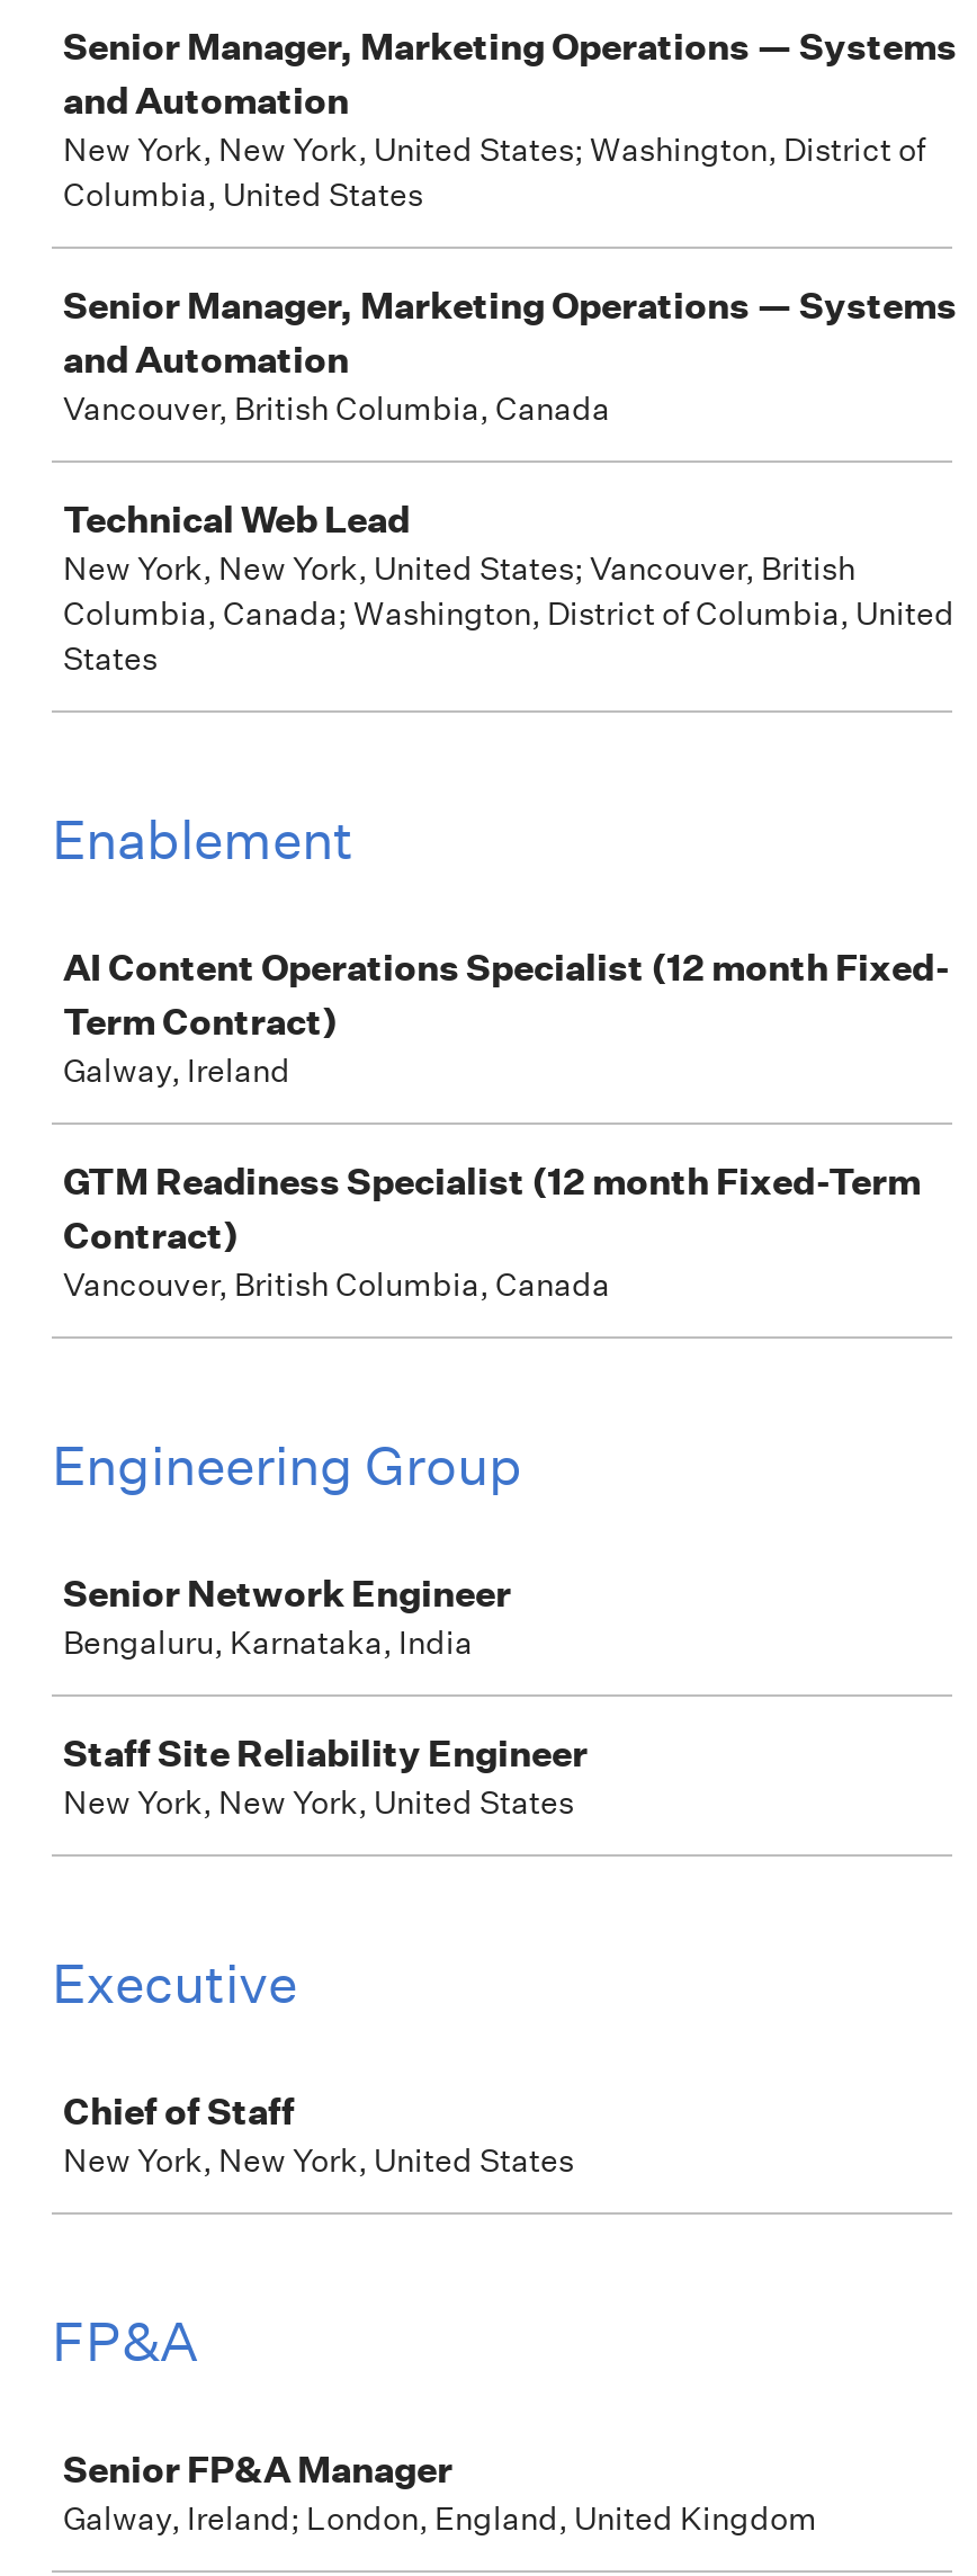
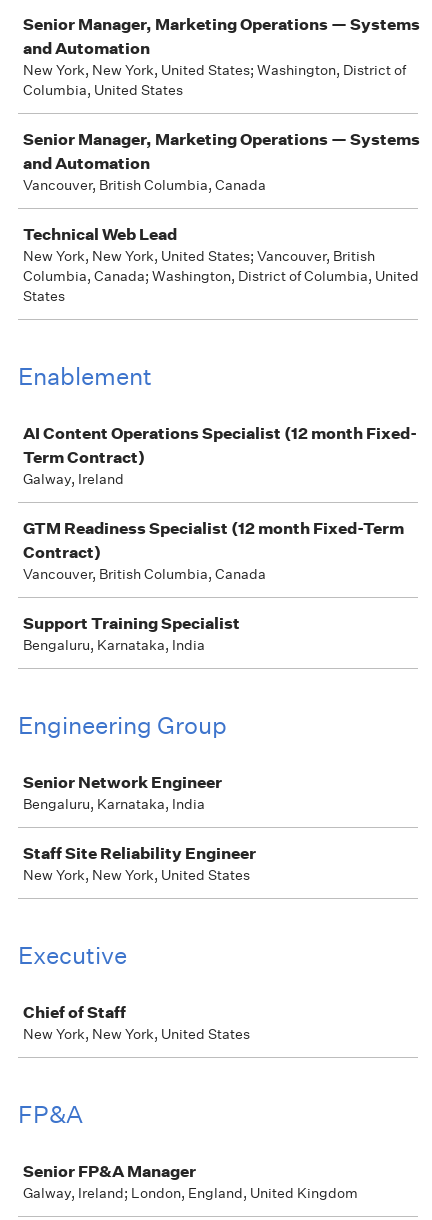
none -> [23,613,240,654] Support Training Specialist | Bengaluru, Karnataka, India

